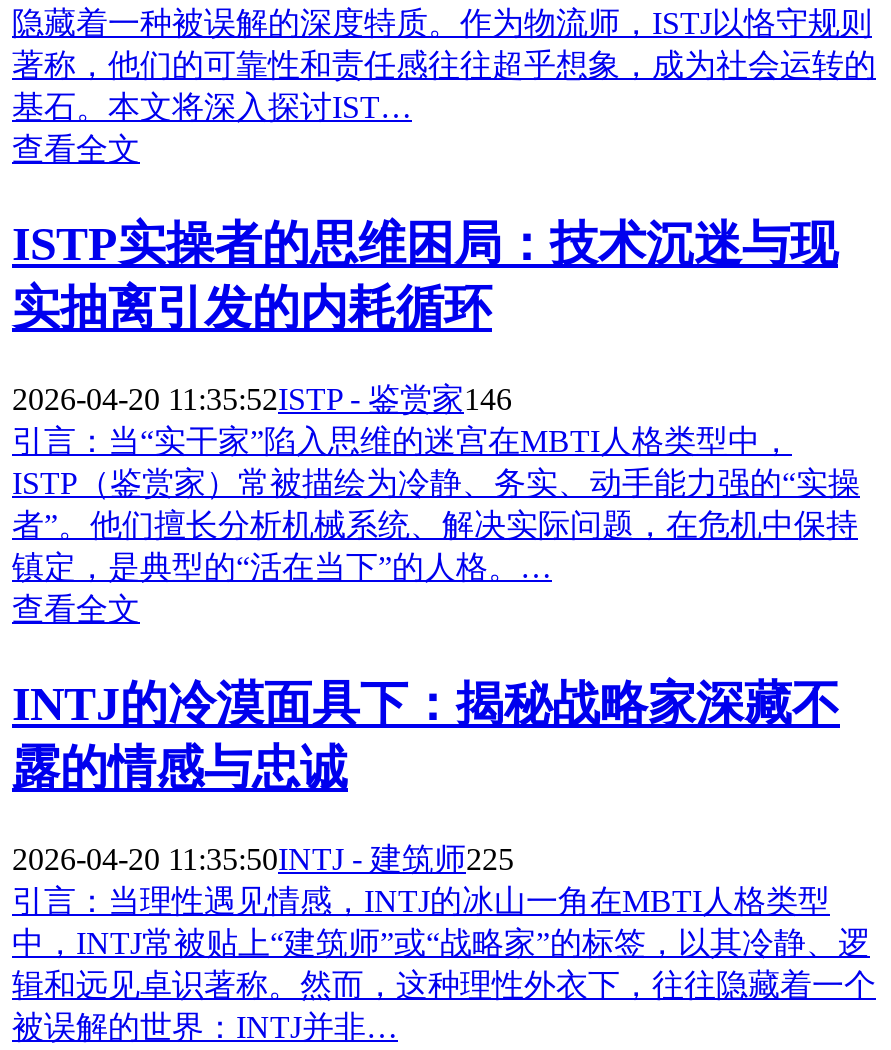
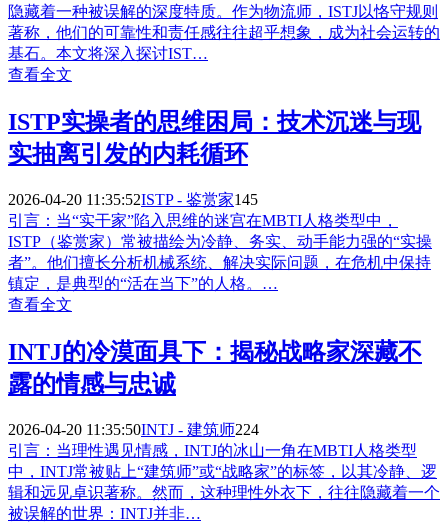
[12,382,512,416] 2026-04-20 11:35:52ISTP - 鉴赏家146 -> [8,191,258,208] 2026-04-20 11:35:52ISTP - 鉴赏家145
[12,841,514,875] 2026-04-20 11:35:50INTJ - 建筑师225 -> [8,421,259,438] 2026-04-20 11:35:50INTJ - 建筑师224

